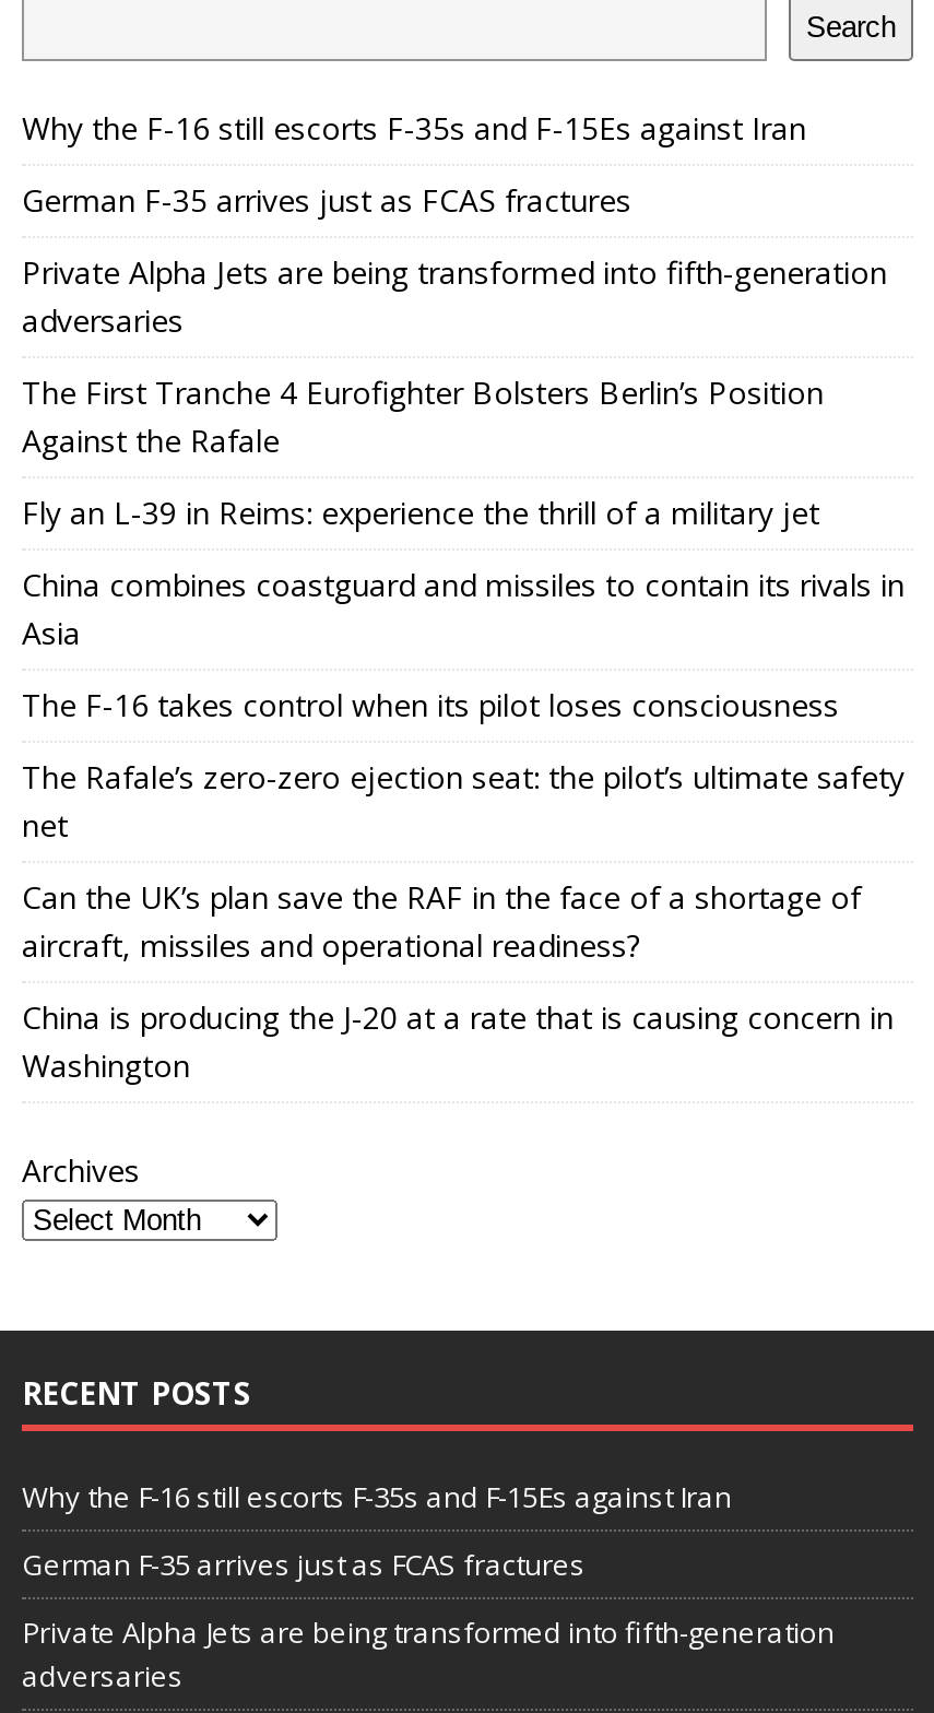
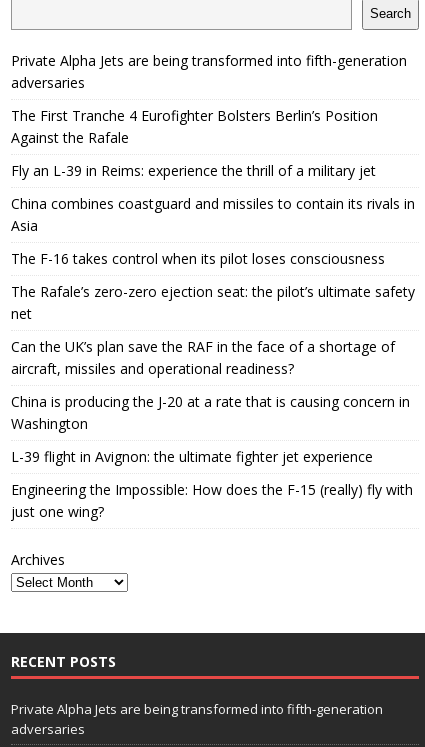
[22,107,806,221] Why the F-16 still escorts F-35s and F-15Es against Iran | German F-35 arrives just as FCAS fractures -> none
moved [22,251,905,1086] -> [11,50,415,432]: Private Alpha Jets are being transformed into fifth-generation | adversaries | The First Tranche 4 Eurofighter Bolsters Berlin’s Position | ... | China is producing the J-20 at a rate that is causing concern in | Washington
none -> [11,446,413,520] L-39 flight in Avignon: the ultimate fighter jet experience | Engineering the Impossible: How does the F-15 (really) fly with | just one wing?
moved [22,1149,251,1414] -> [11,549,116,670]: Archives | RECENT POSTS
[22,1477,732,1584] Why the F-16 still escorts F-35s and F-15Es against Iran | German F-35 arrives just as FCAS fractures -> none

